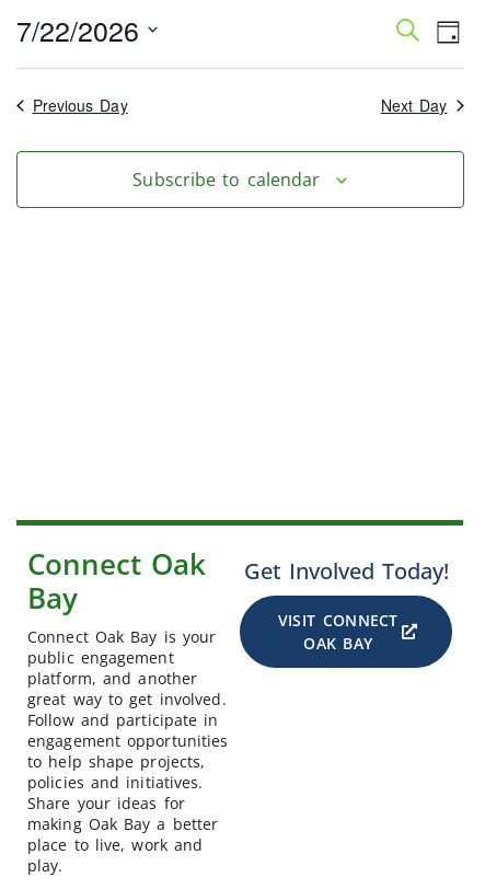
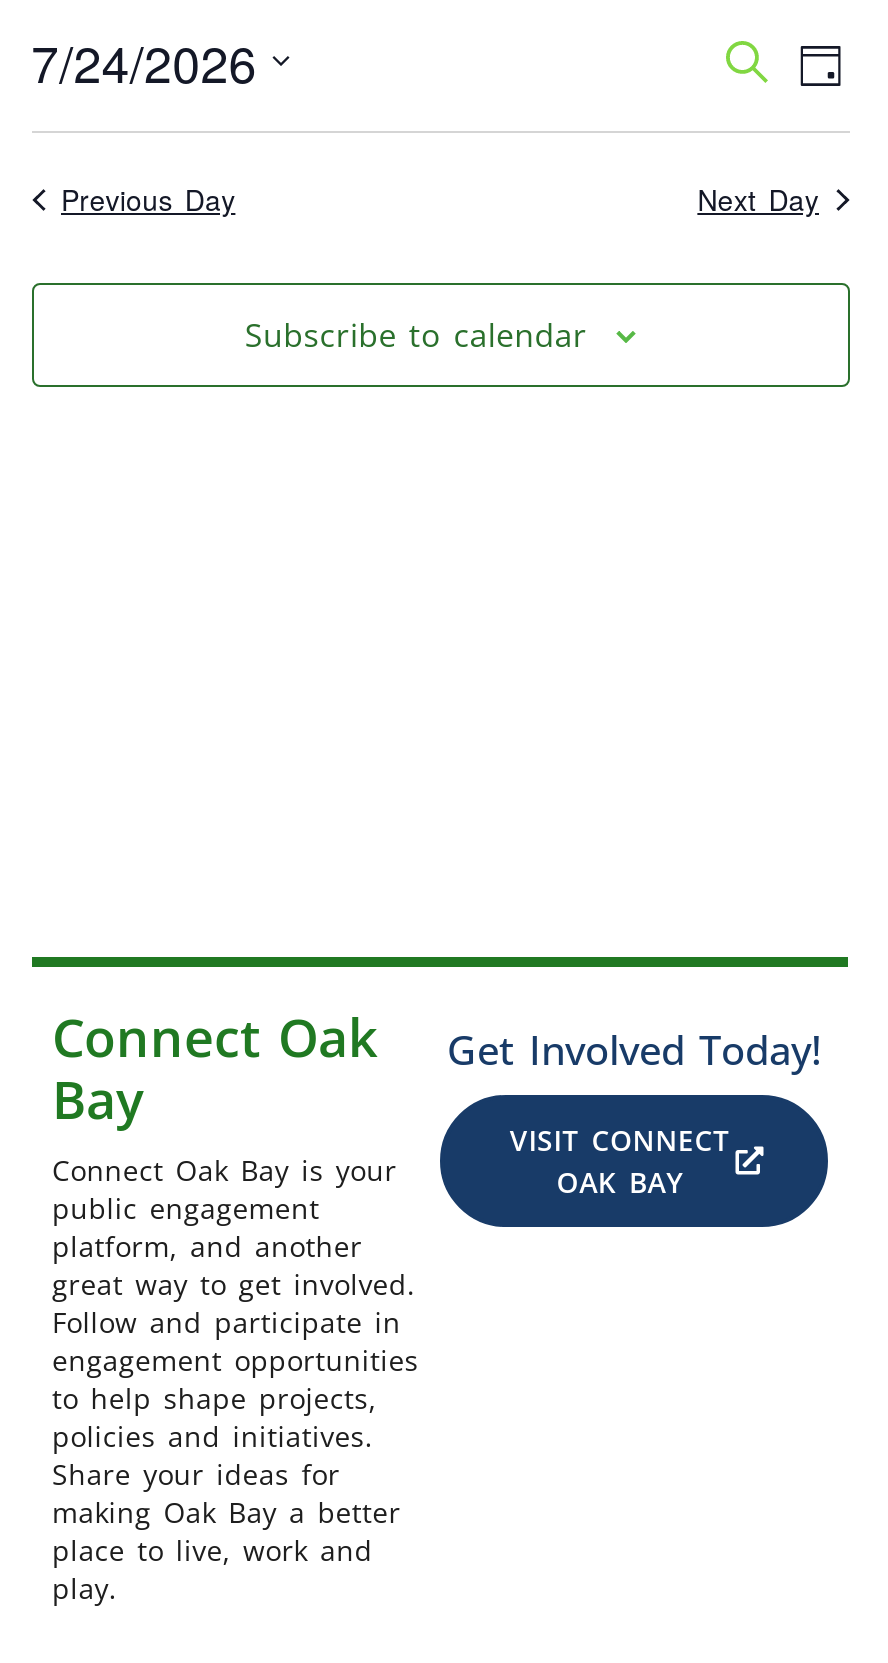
[16,10,139,49] 7/22/2026 -> [31,24,257,96] 7/24/2026

